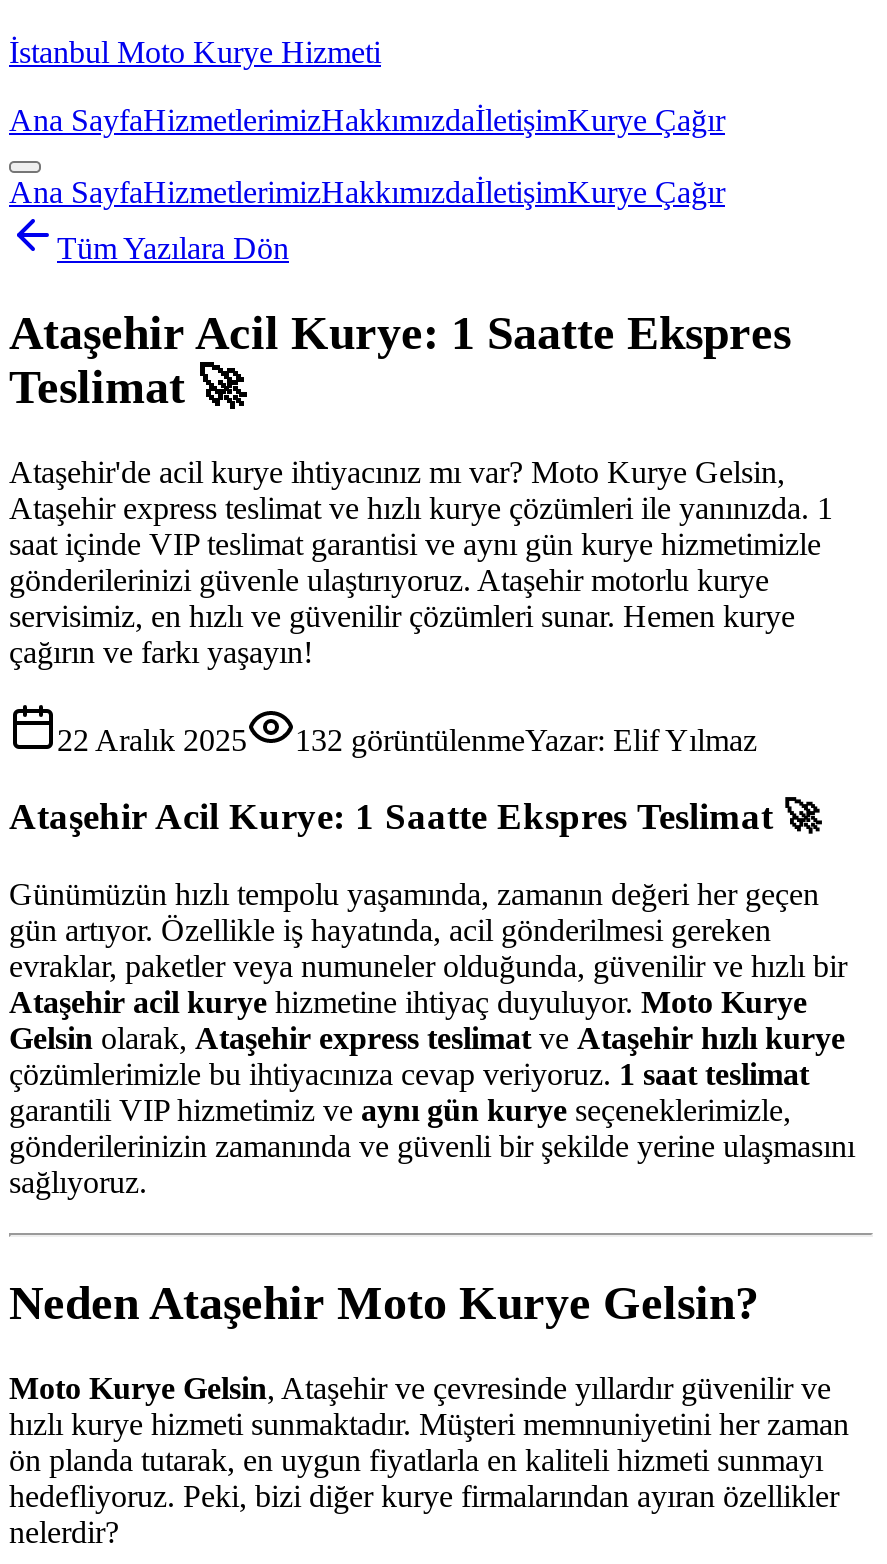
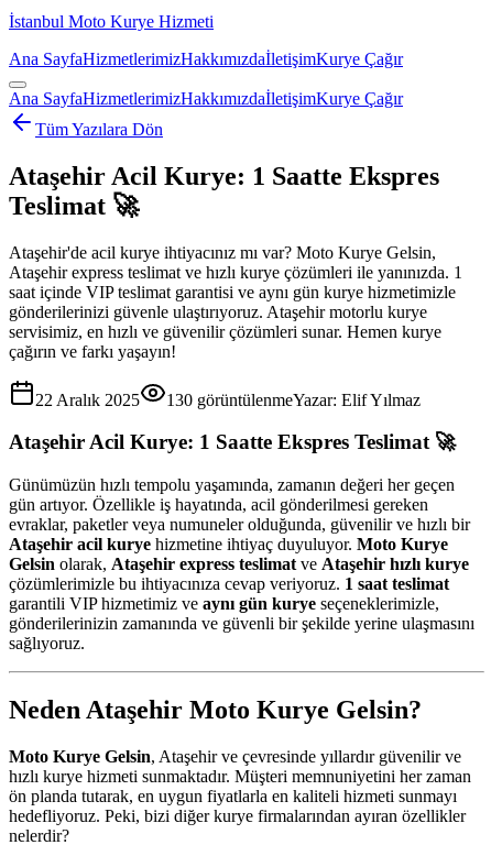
[295,722,757,756] 132 görüntülenmeYazar: Elif Yılmaz -> [166,390,421,409] 130 görüntülenmeYazar: Elif Yılmaz

